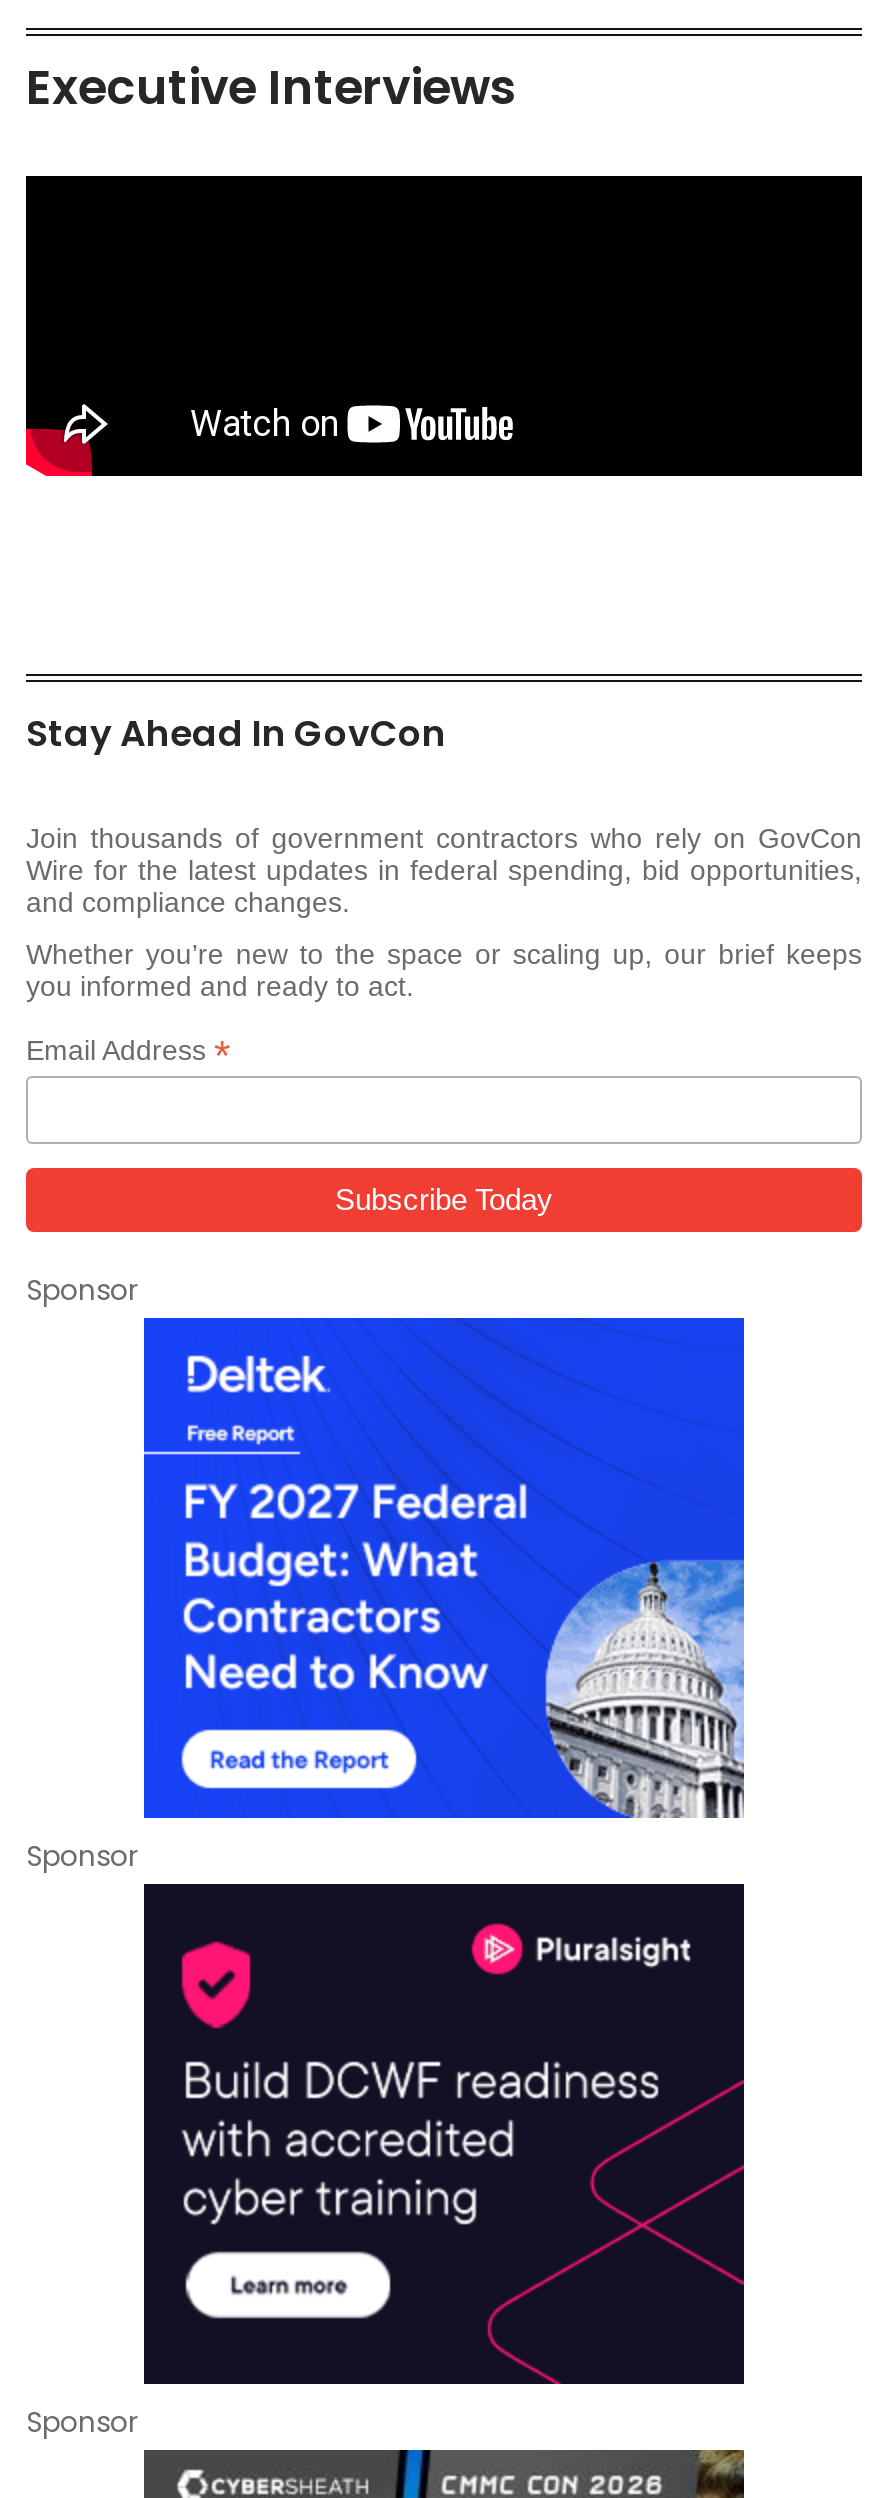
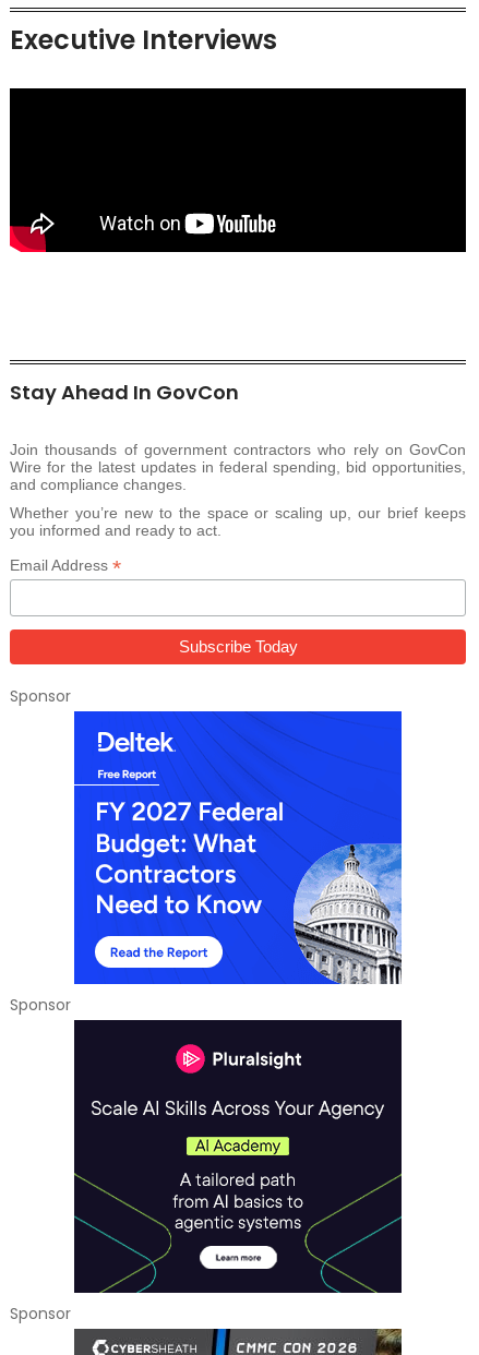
[144,1922,746,2386] [image] -> [74,1042,402,1294] [image]

